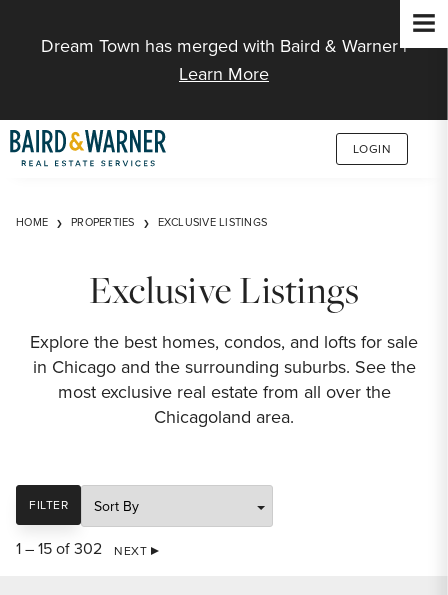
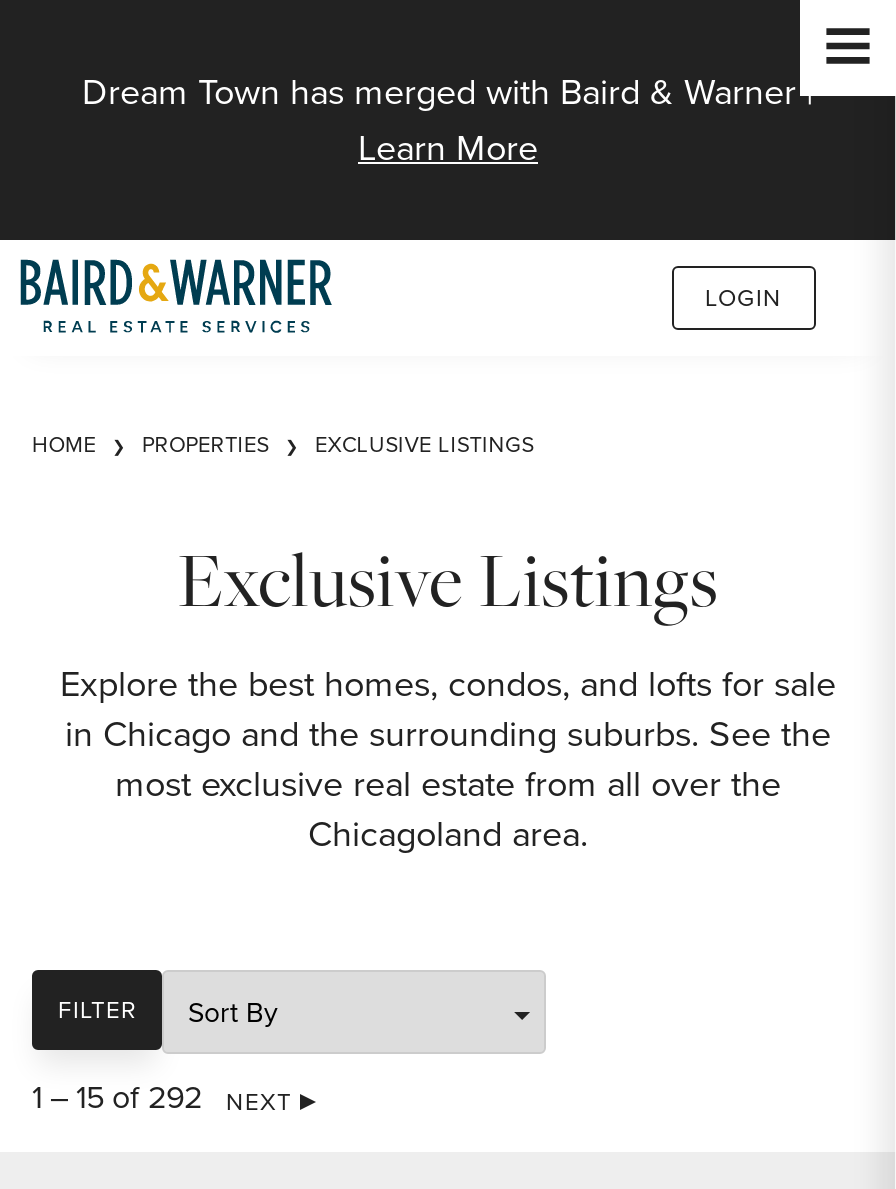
[16,537,147,559] 1 – 15 of 302 NEXT -> [32,1075,292,1119] 1 – 15 of 292 NEXT

